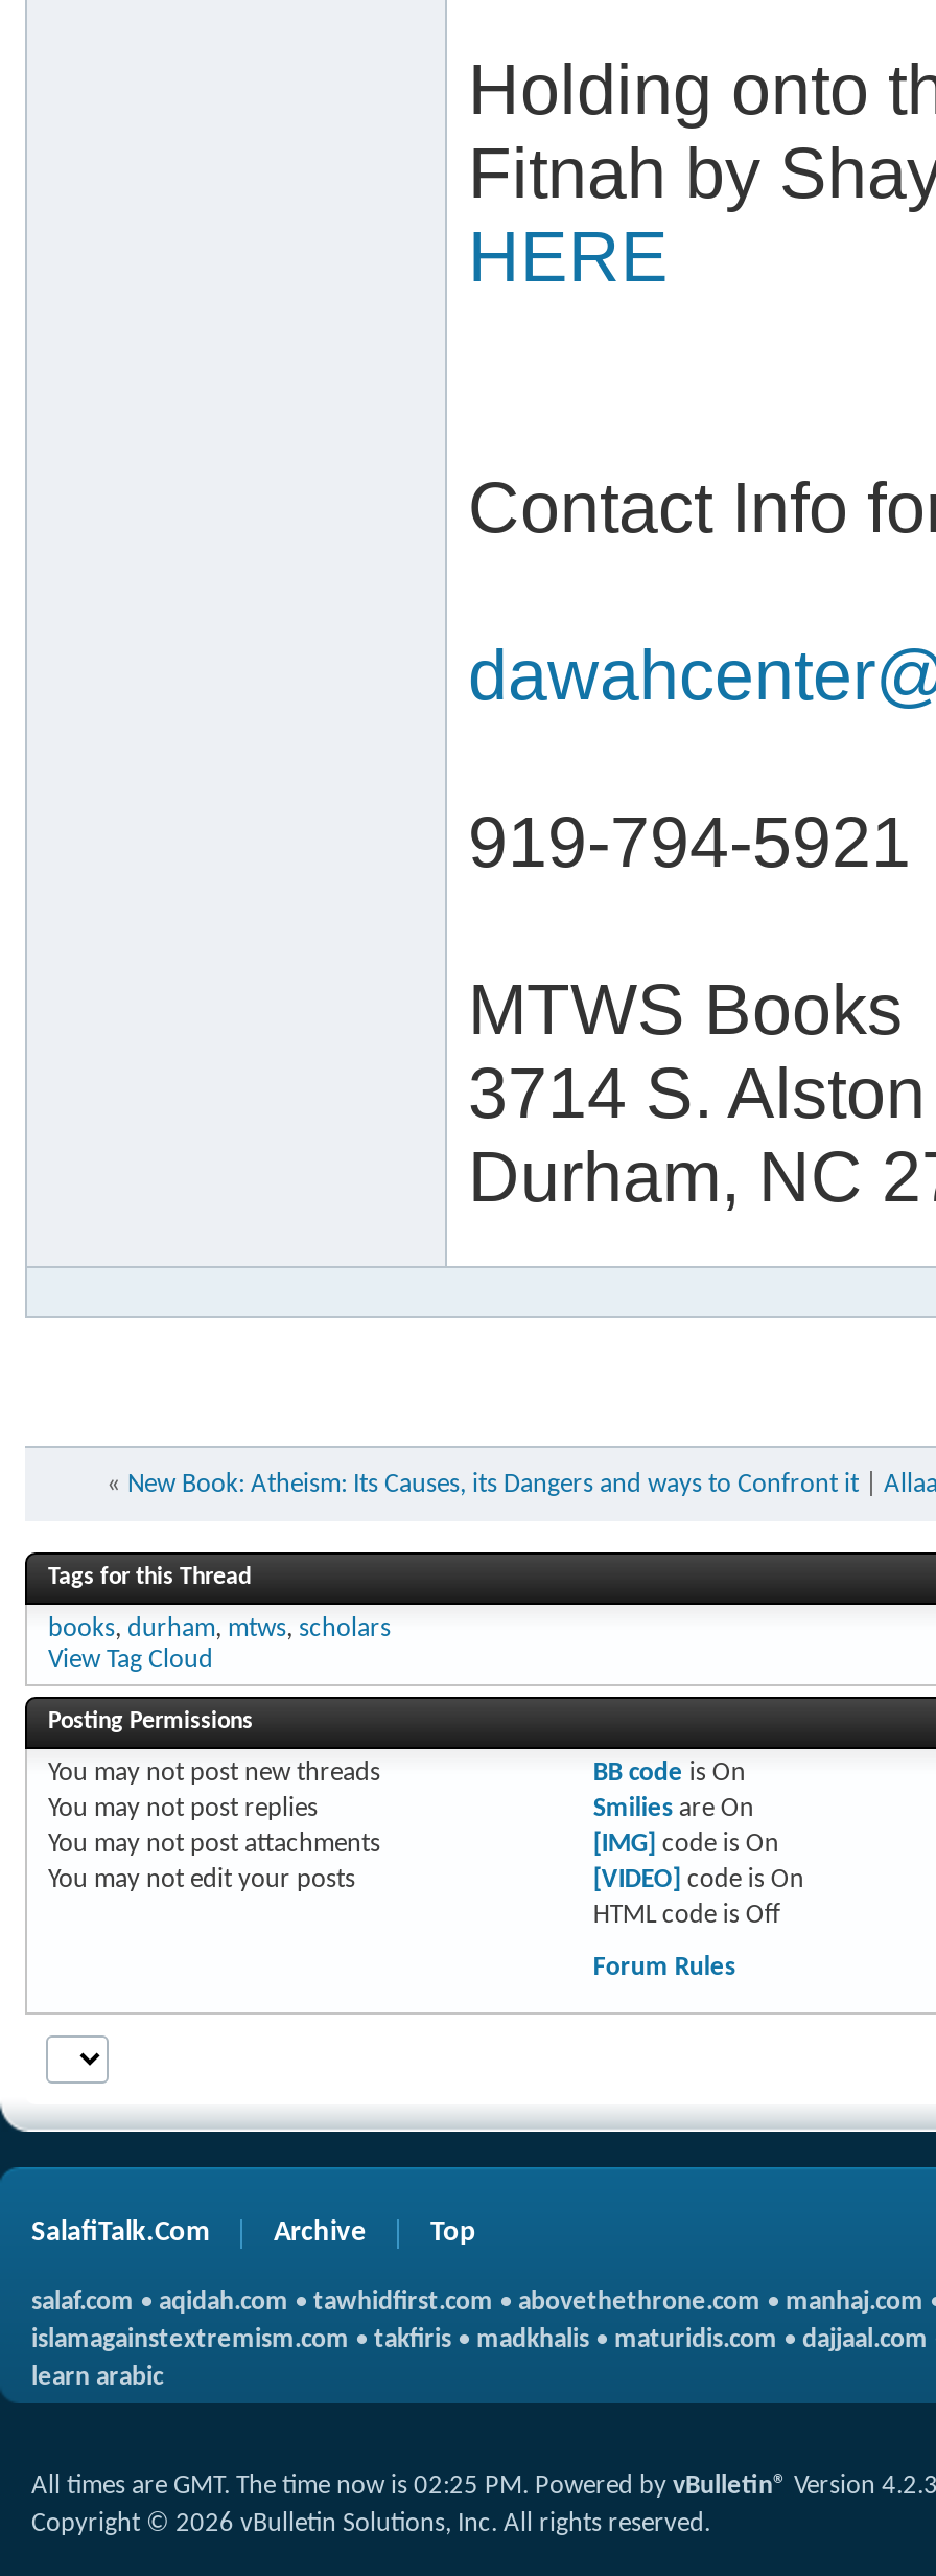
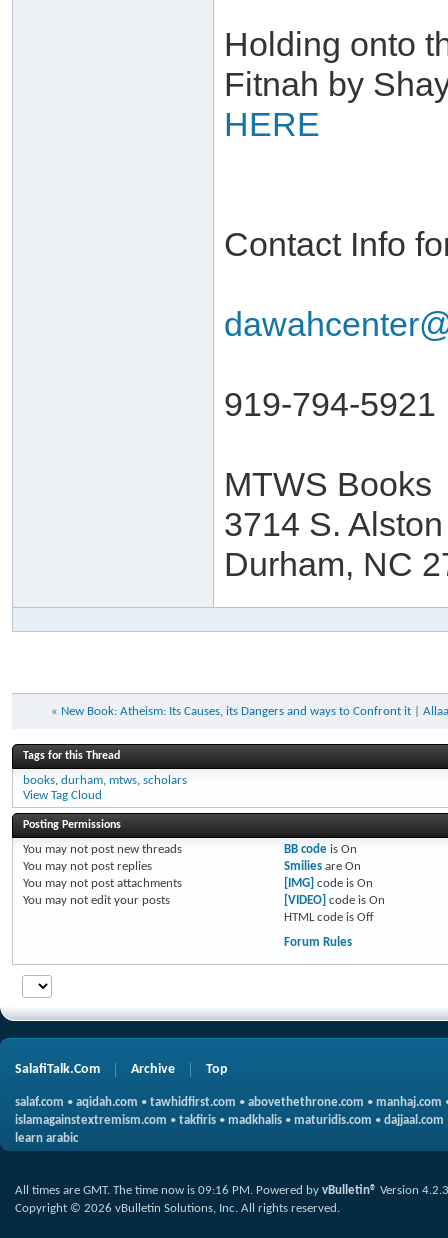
[31,2472,936,2500] All times are GMT. The time now is 02:25 PM. Powered by vBulletin® Version 4.2.3 -> [15,1184,448,1197] All times are GMT. The time now is 09:16 PM. Powered by vBulletin® Version 4.2.3

